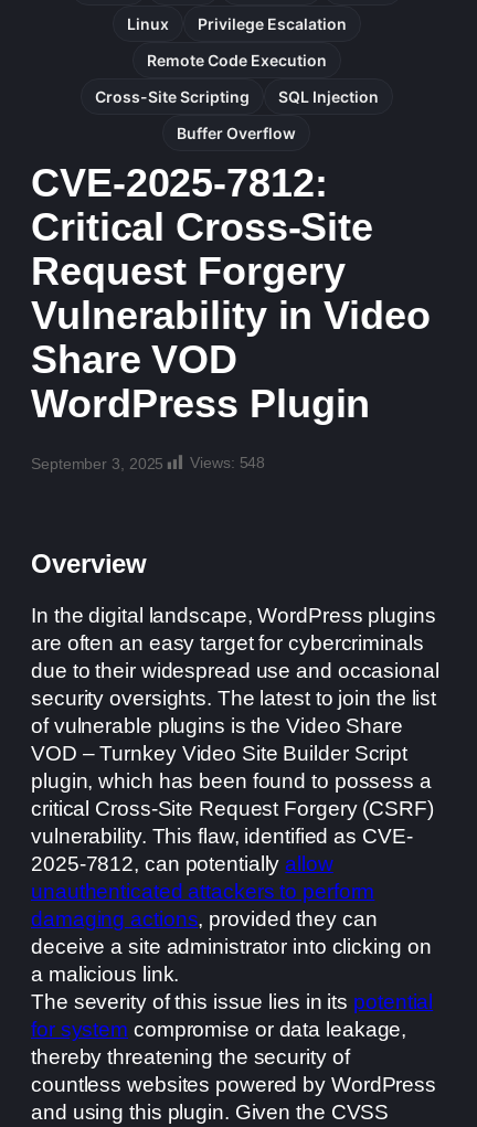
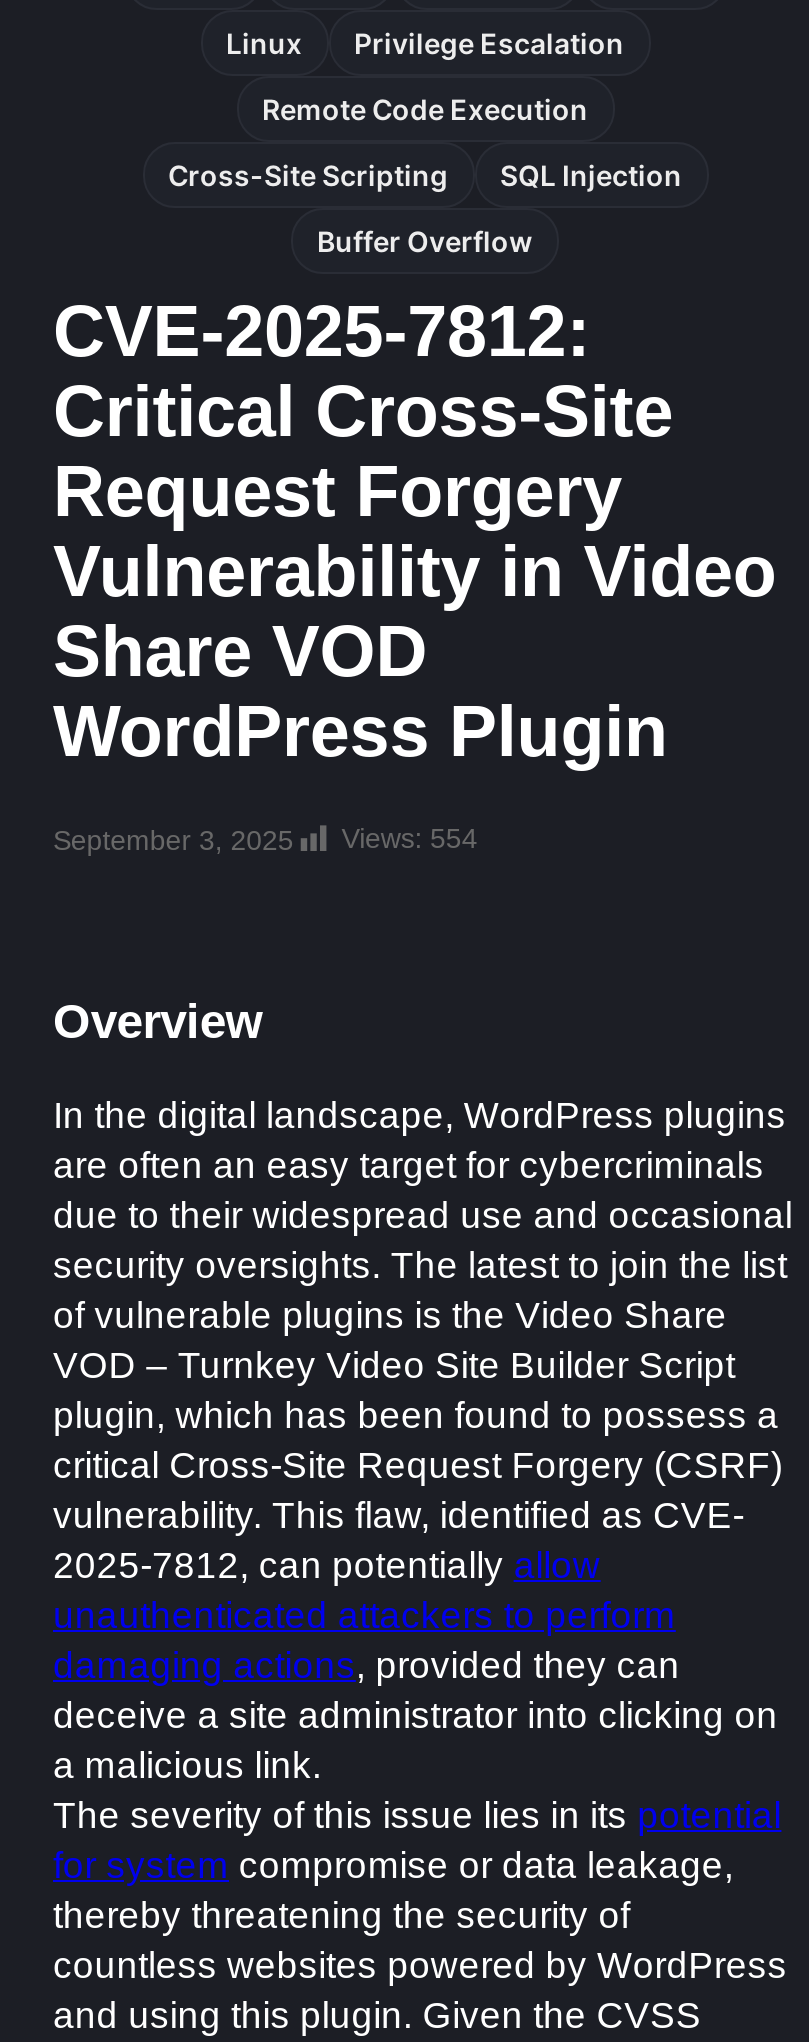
[31,454,265,472] September 3, 2025 Views: 548 -> [53,823,477,856] September 3, 2025 Views: 554

